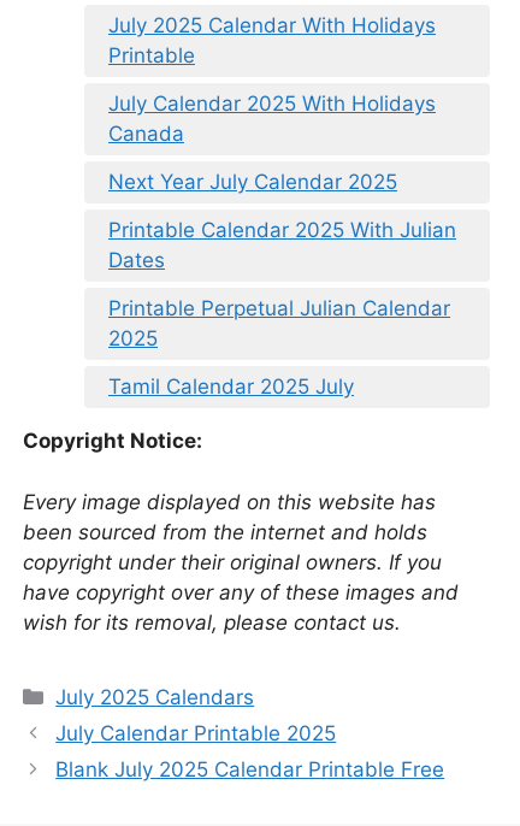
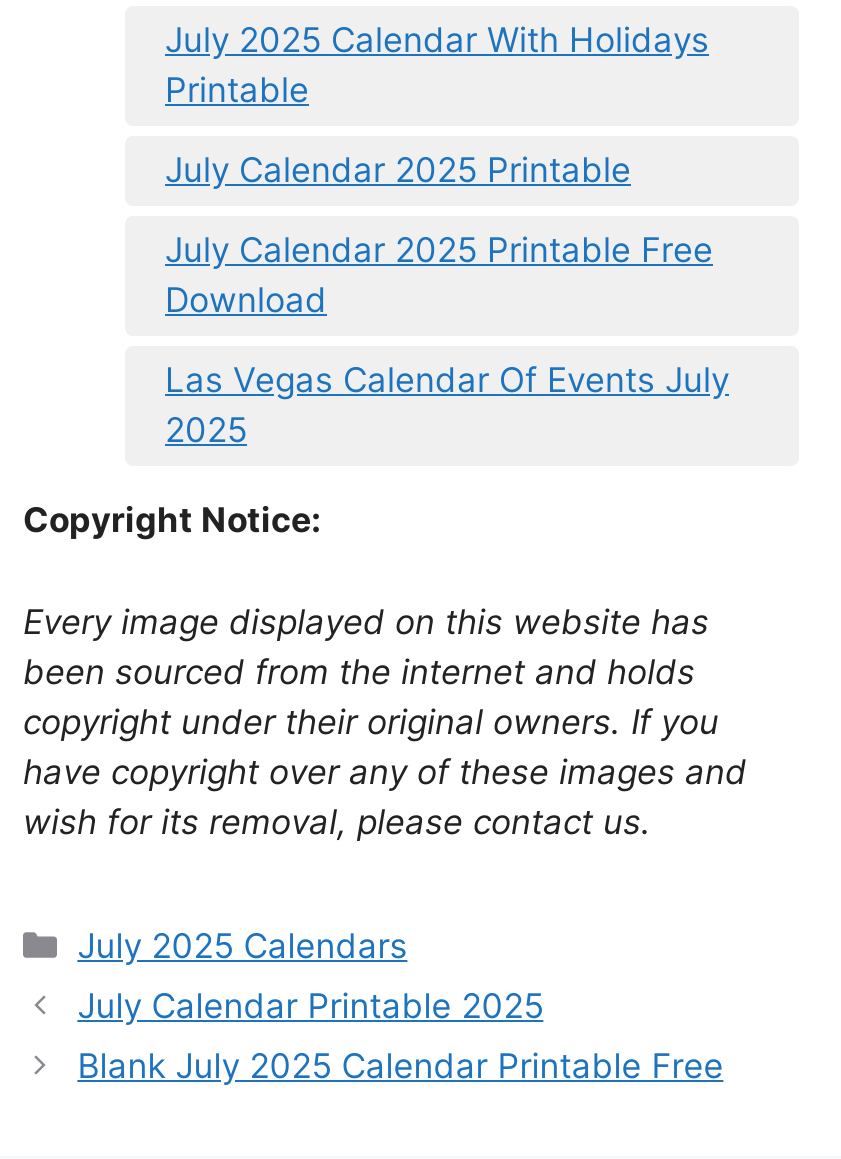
[108,92,456,321] July Calendar 2025 With Holidays | Canada | Next Year July Calendar 2025 | Printable Calendar 2025 With Julian | Dates | Printable Perpetual Julian Calendar -> [165,151,729,401] July Calendar 2025 Printable | July Calendar 2025 Printable Free | Download | Las Vegas Calendar Of Events July
[108,375,354,399] Tamil Calendar 2025 July -> none

